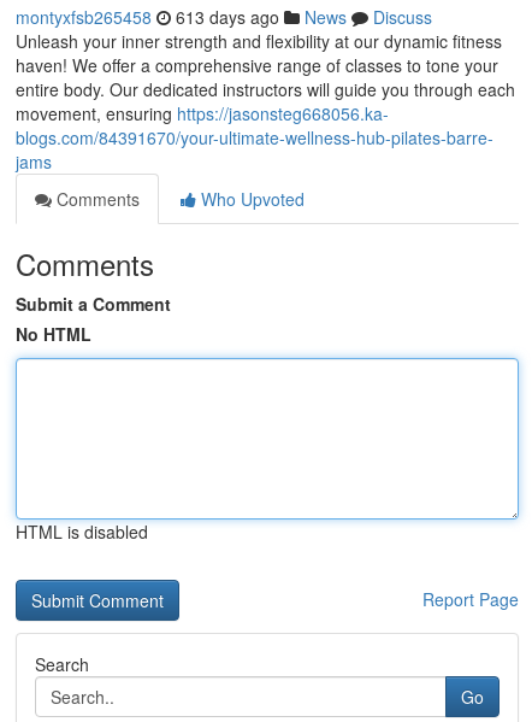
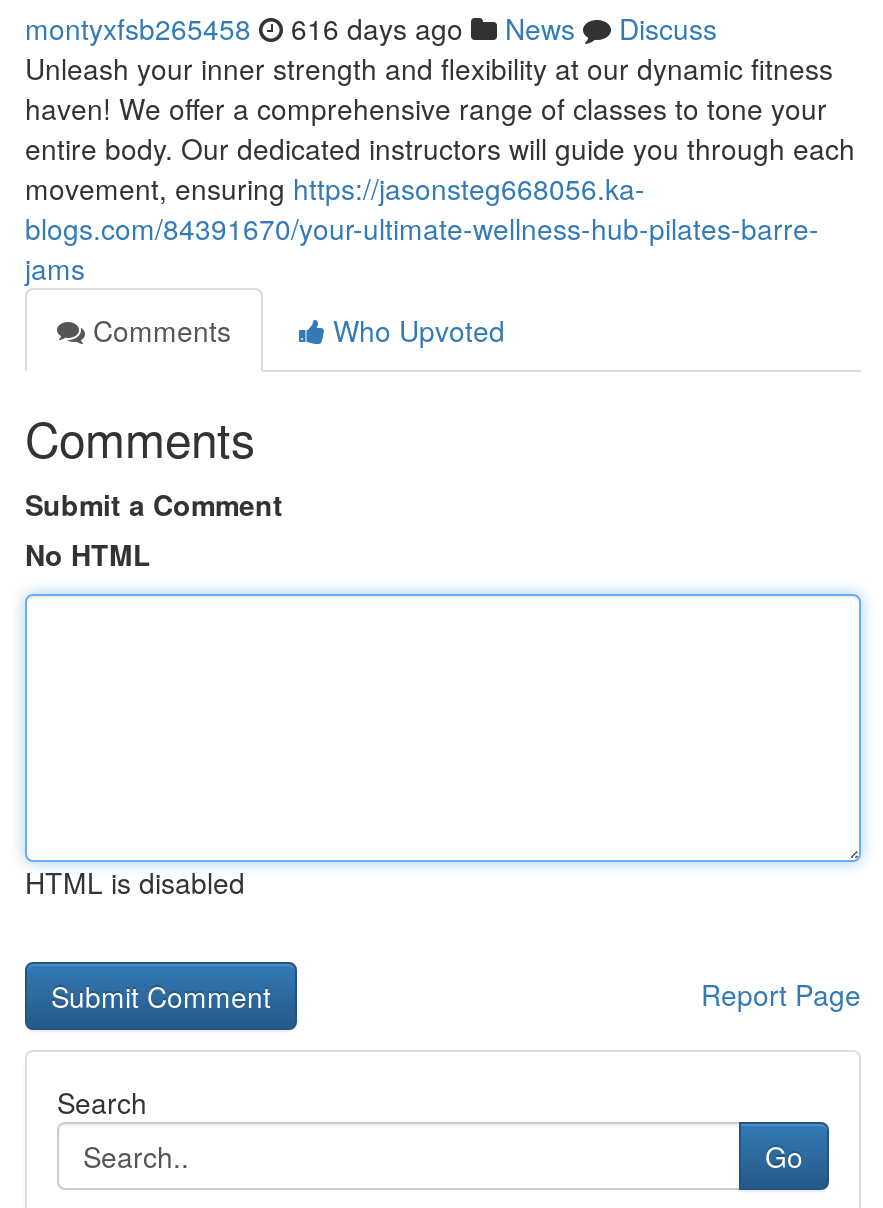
[16,5,432,29] montyxfsb265458 613 days ago News Discuss -> [25,8,717,48] montyxfsb265458 616 days ago News Discuss

